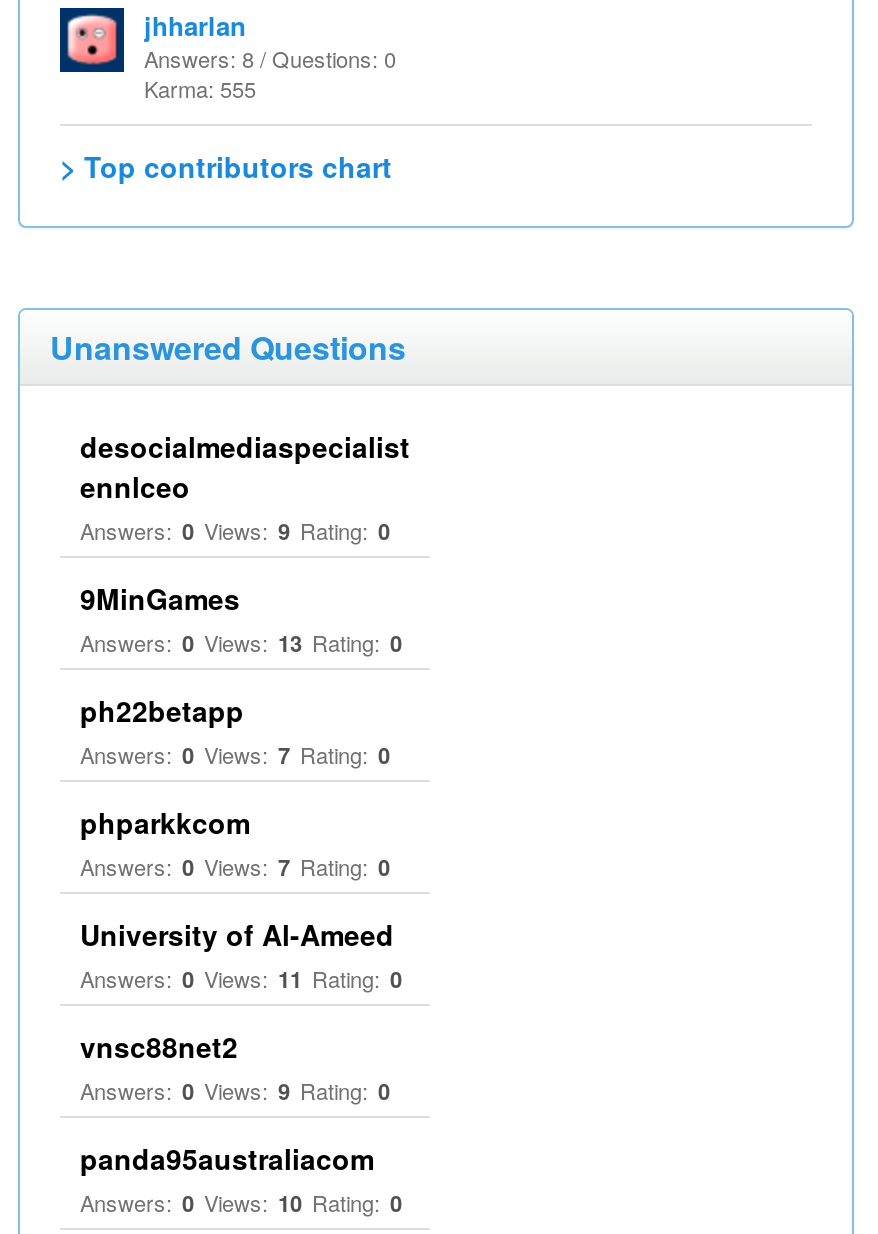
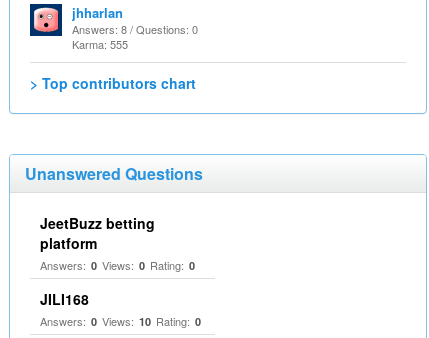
[80,426,410,1178] desocialmediaspecialist | ennlceo | Answers: 0 Views: 9 Rating: 0 | 9MinGames | Answers: 0 Views: 13 Rating: 0 | ph22betapp | Answers: 0 Views: 7 Rating: 0 | phparkkcom | Answers: 0 Views: 7 Rating: 0 | University of Al-Ameed | Answers: 0 Views: 11 Rating: 0 | vnsc88net2 | Answers: 0 Views: 9 Rating: 0 | panda95australiacom -> [40,213,195,309] JeetBuzz betting | platform | Answers: 0 Views: 0 Rating: 0 | JILI168

